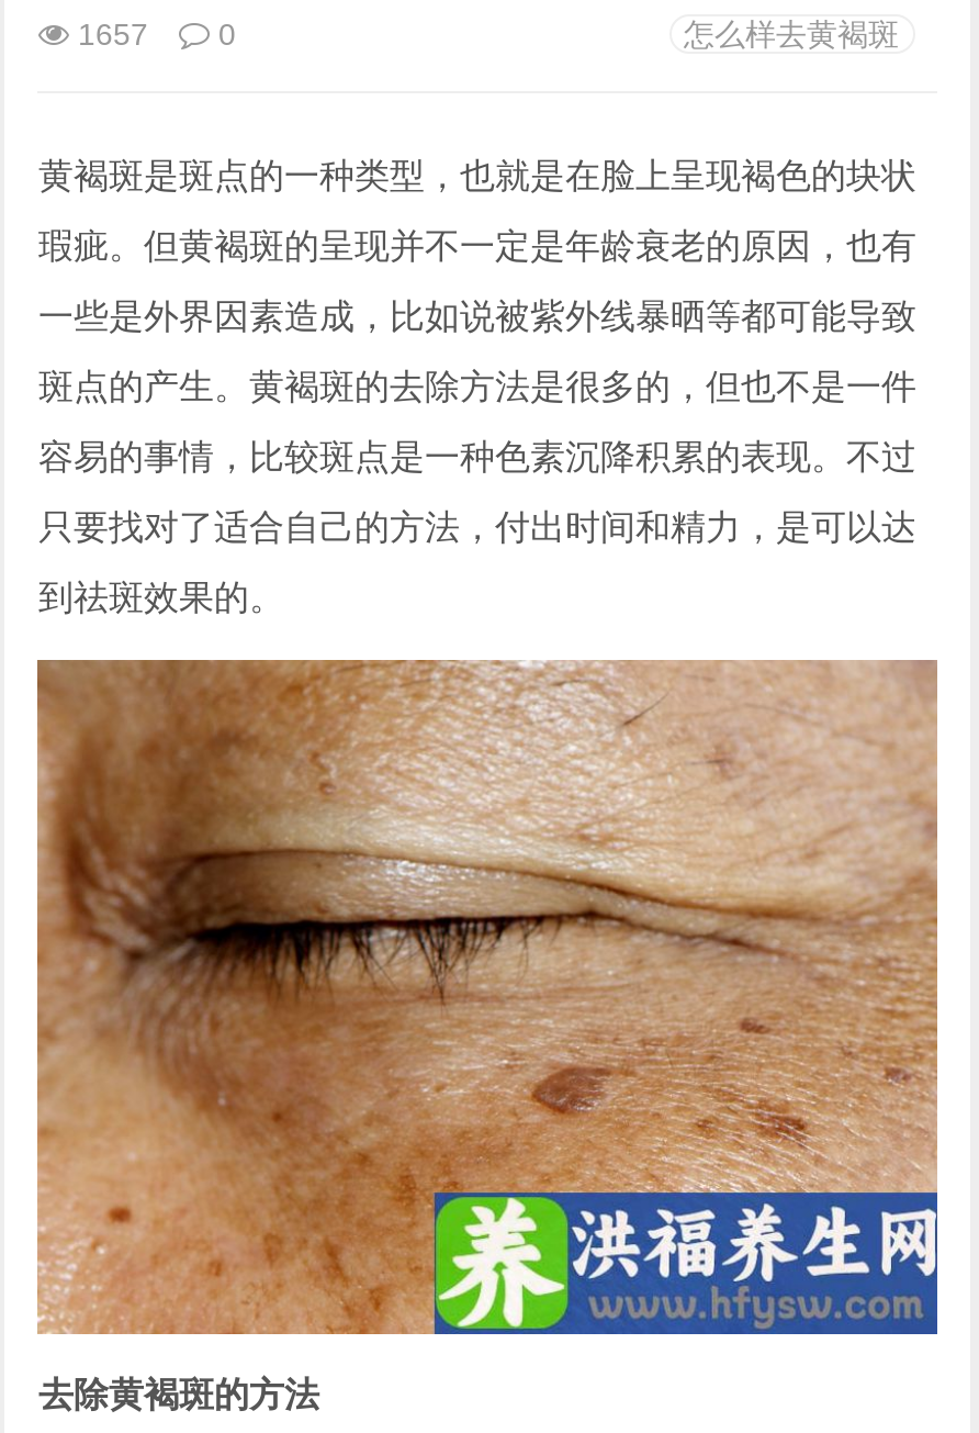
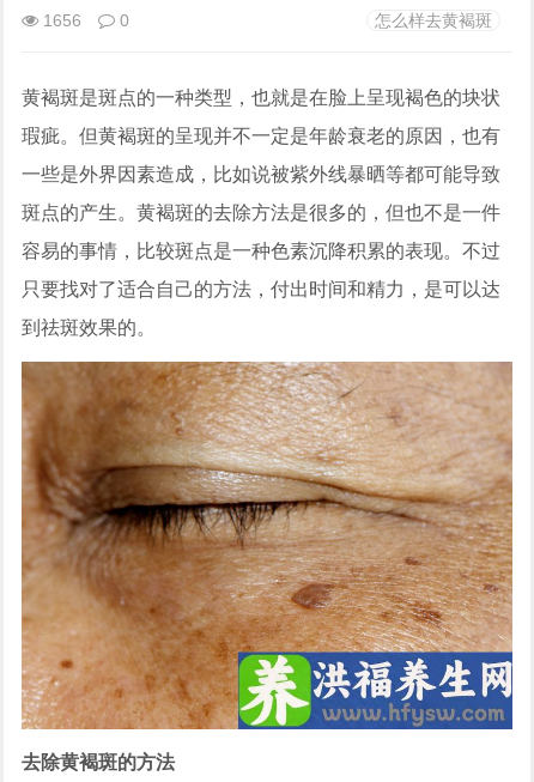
[78,16,236,52] 1657 0 -> [44,11,130,30] 1656 0

